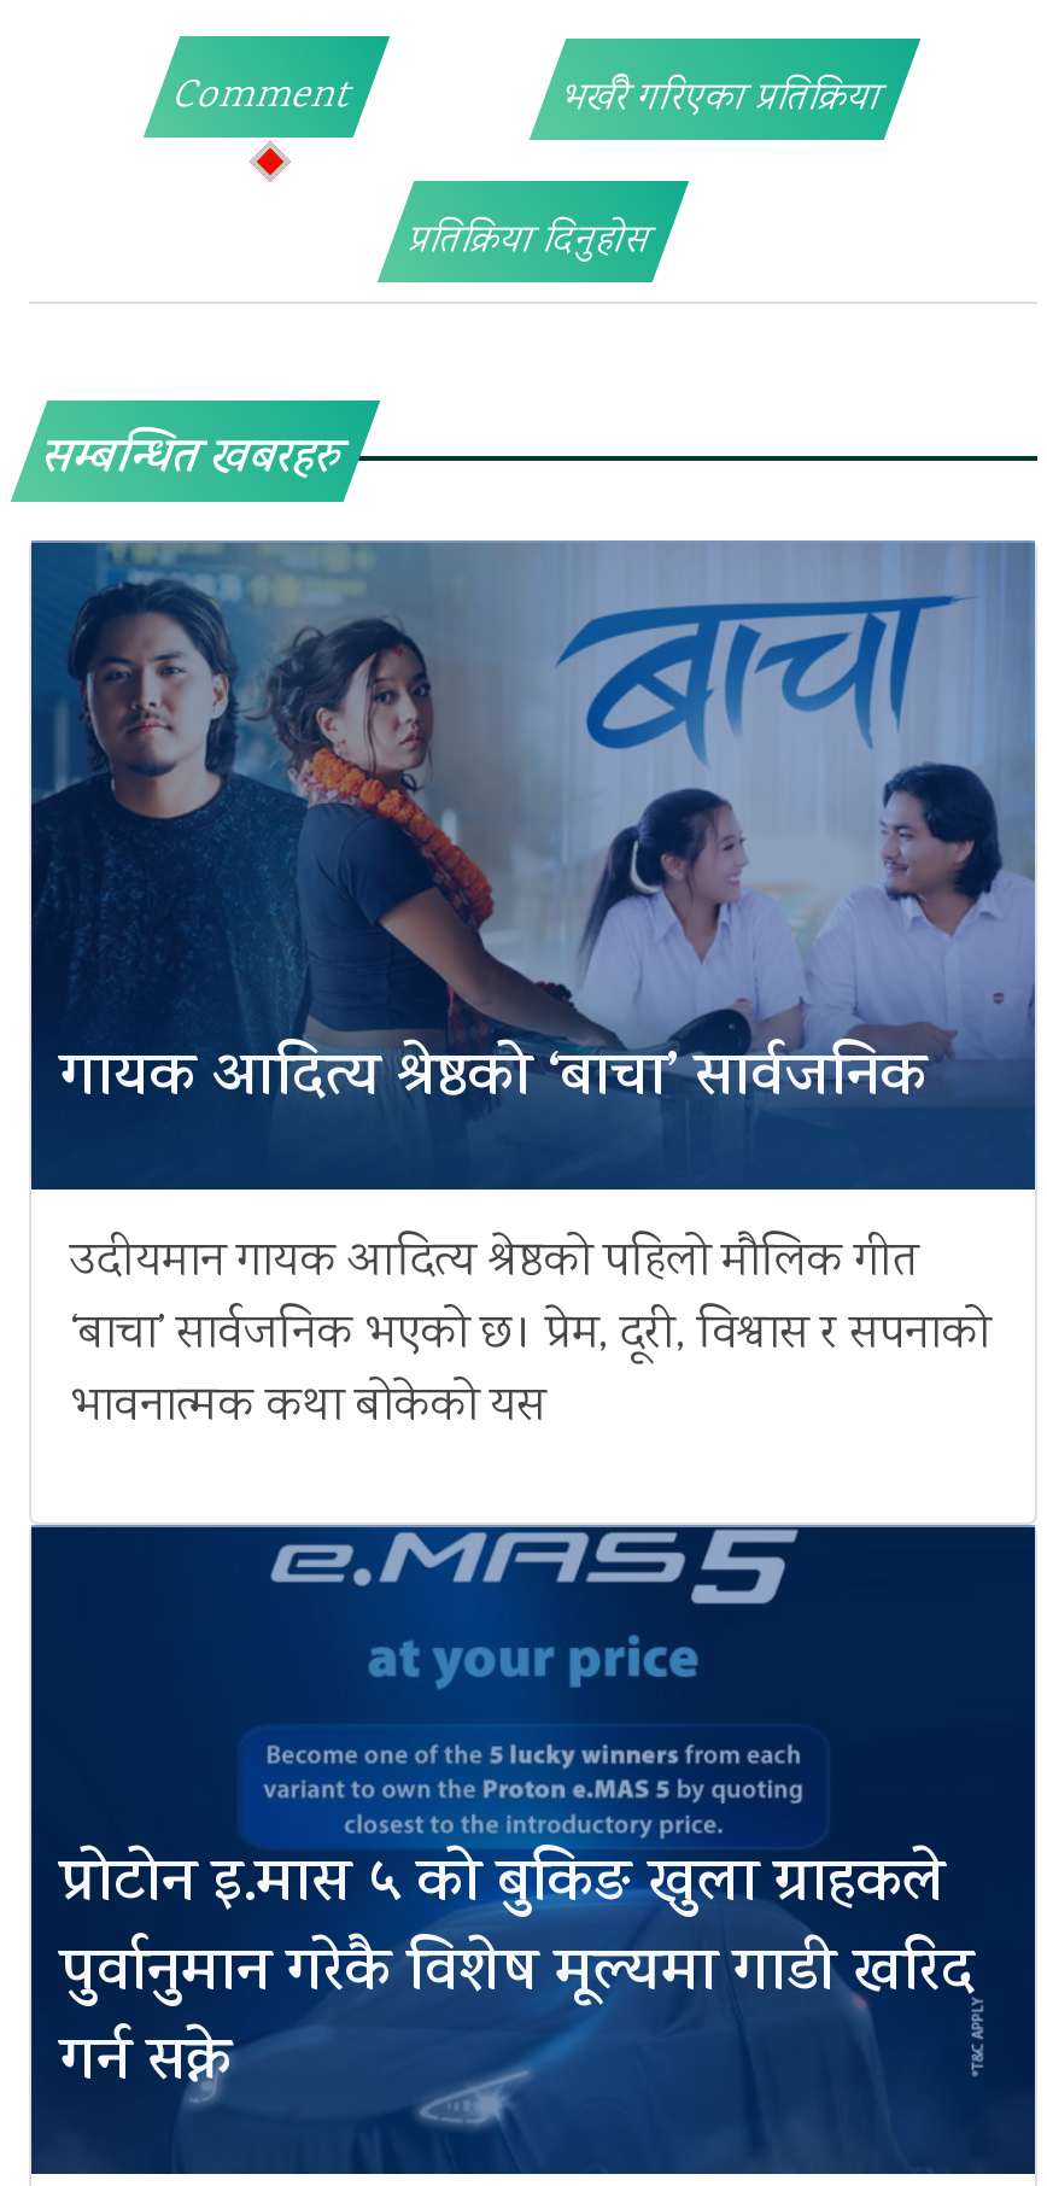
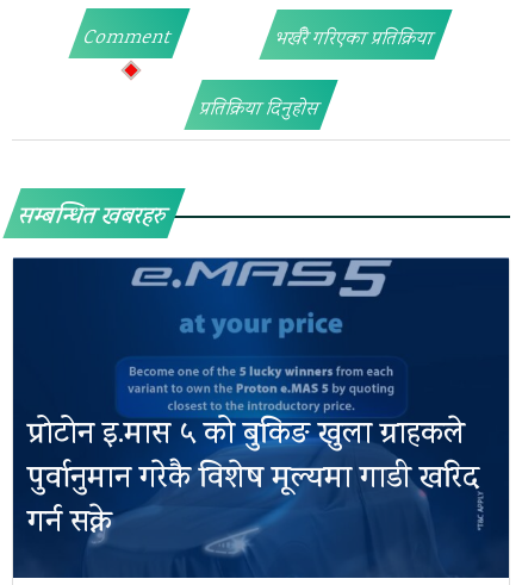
[34,540,1037,1444] [image] | गायक आदित्य श्रेष्ठको ‘बाचा’ सार्वजनिक | उदीयमान गायक आदित्य श्रेष्ठको पहिलो मौलिक गीत | ‘बाचा’ सार्वजनिक भएको छ। प्रेम, दूरी, विश्वास र सपनाको | भावनात्मक कथा बोकेको यस -> none

